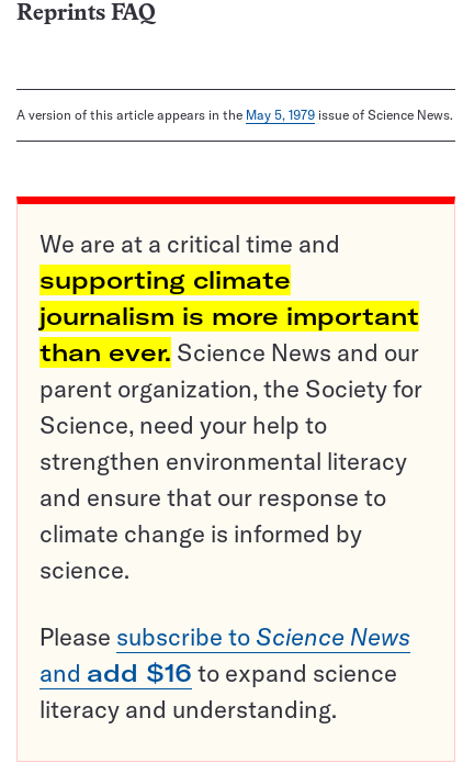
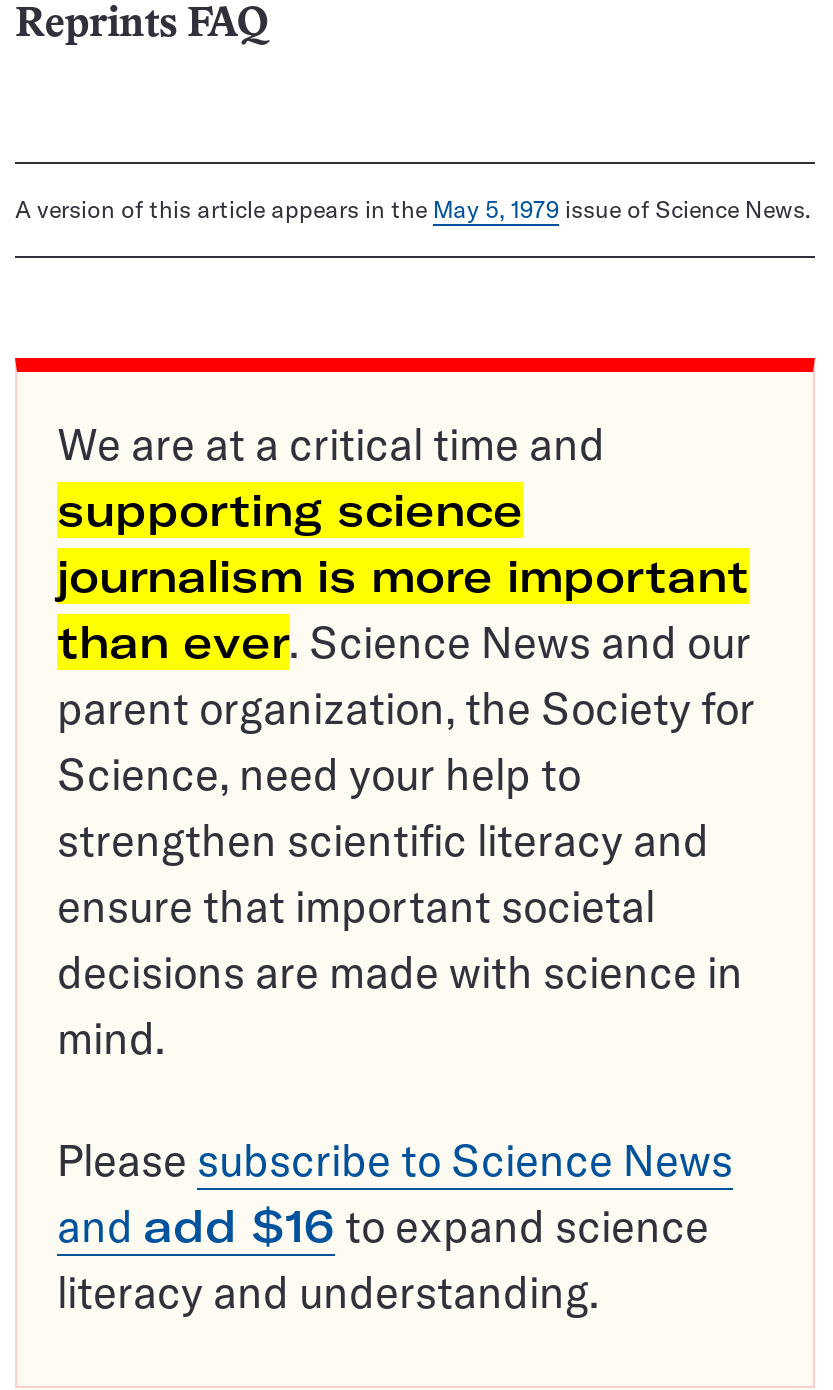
[39,265,291,296] supporting climate -> [57,483,523,539] supporting science
[39,446,407,585] strengthen environmental literacy | and ensure that our response to | climate change is informed by | science. -> [57,813,743,1067] strengthen scientific literacy and | ensure that important societal | decisions are made with science in | mind.

